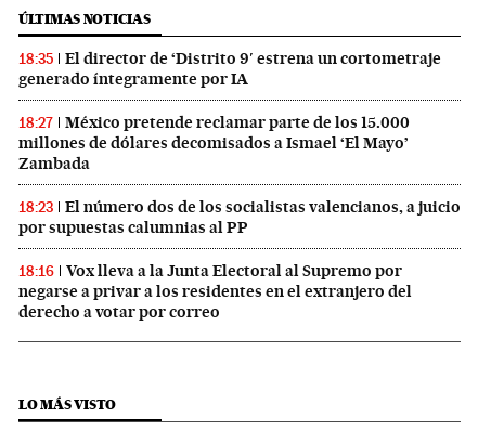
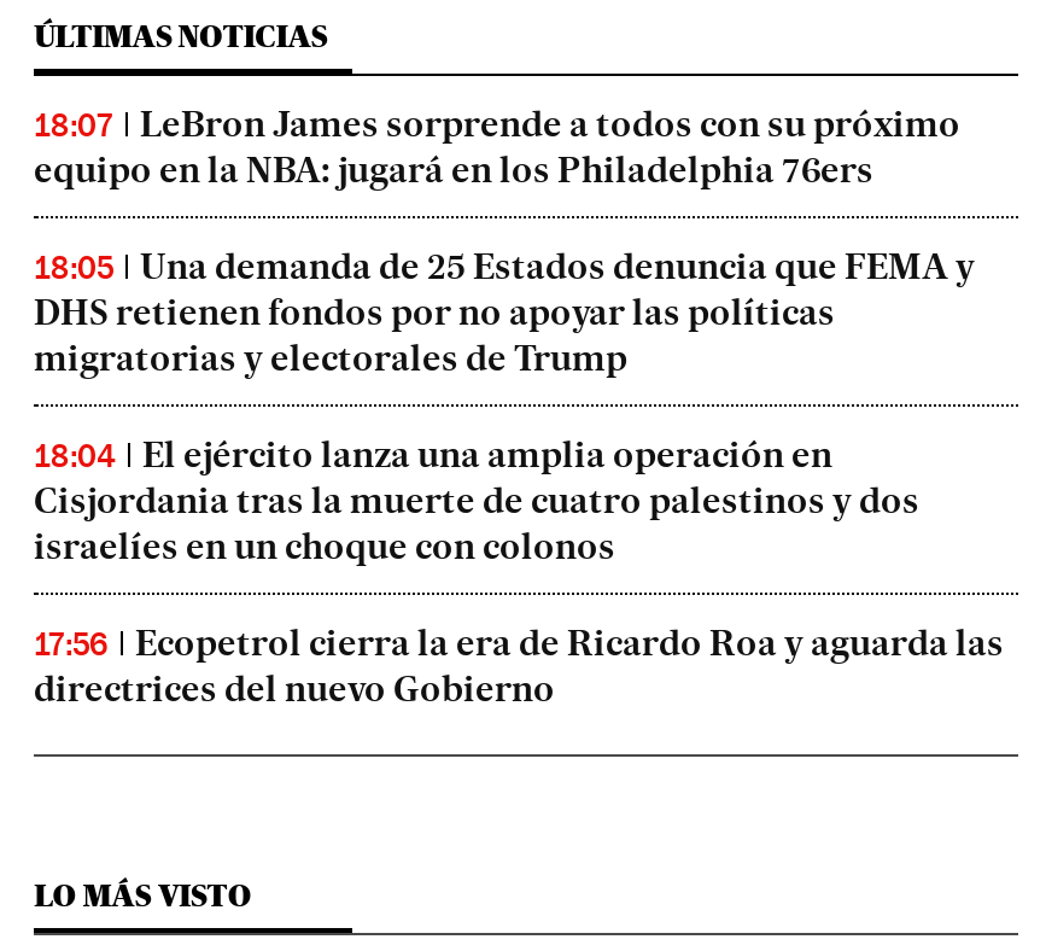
[18,49,441,89] 18:35 | El director de ‘Distrito 9′ estrena un cortometraje | generado íntegramente por IA -> [34,104,960,193] 18:07 | LeBron James sorprende a todos con su próximo | equipo en la NBA: jugará en los Philadelphia 76ers
[18,113,410,174] 18:27 | México pretende reclamar parte de los 15.000 | millones de dólares decomisados a Ismael ‘El Mayo’ | Zambada -> [34,246,975,381] 18:05 | Una demanda de 25 Estados denuncia que FEMA y | DHS retienen fondos por no apoyar las políticas | migratorias y electorales de Trump
[18,198,461,238] 18:23 | El número dos de los socialistas valencianos, a juicio | por supuestas calumnias al PP -> [34,434,919,569] 18:04 | El ejército lanza una amplia operación en | Cisjordania tras la muerte de cuatro palestinos y dos | israelíes en un choque con colonos
[18,261,412,322] 18:16 | Vox lleva a la Junta Electoral al Supremo por | negarse a privar a los residentes en el extranjero del | derecho a votar por correo -> [34,622,1004,712] 17:56 | Ecopetrol cierra la era de Ricardo Roa y aguarda las | directrices del nuevo Gobierno

